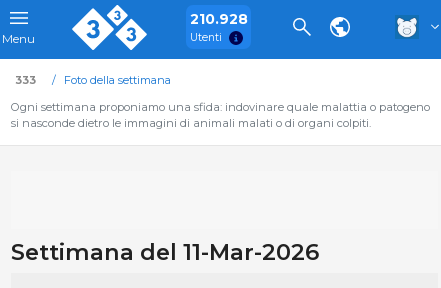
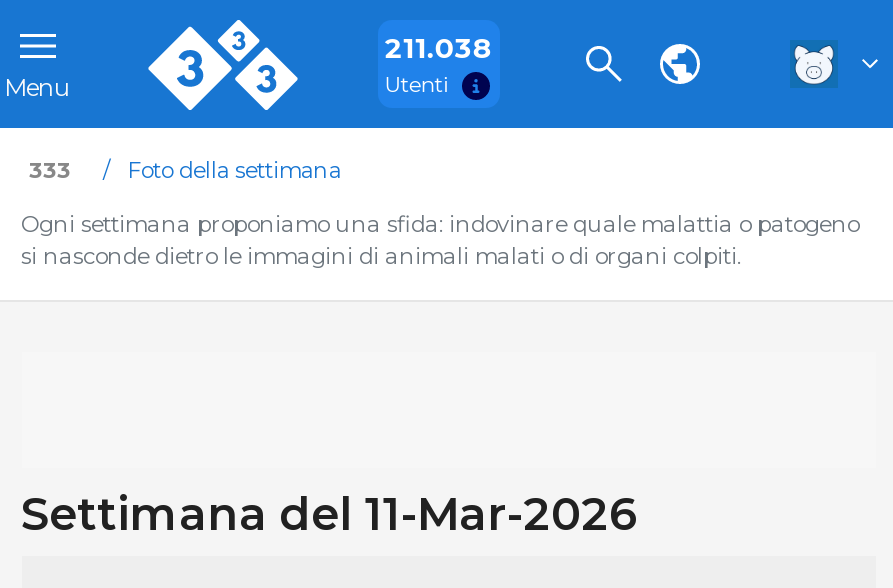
[190,9,248,27] 210.928 -> [385,29,493,65] 211.038

